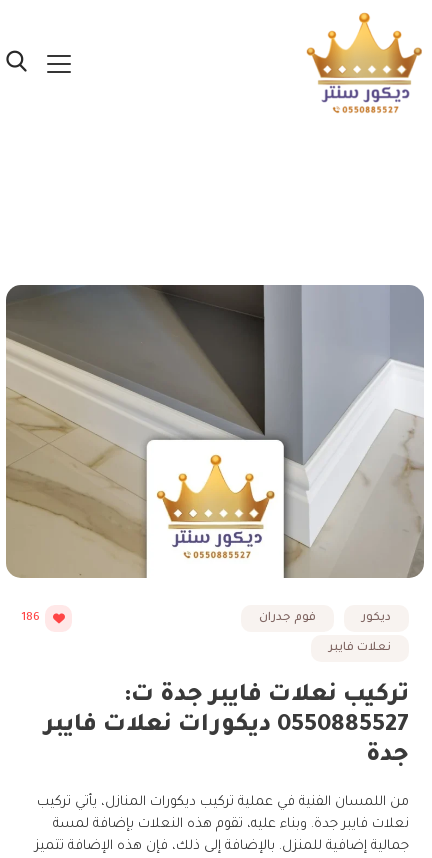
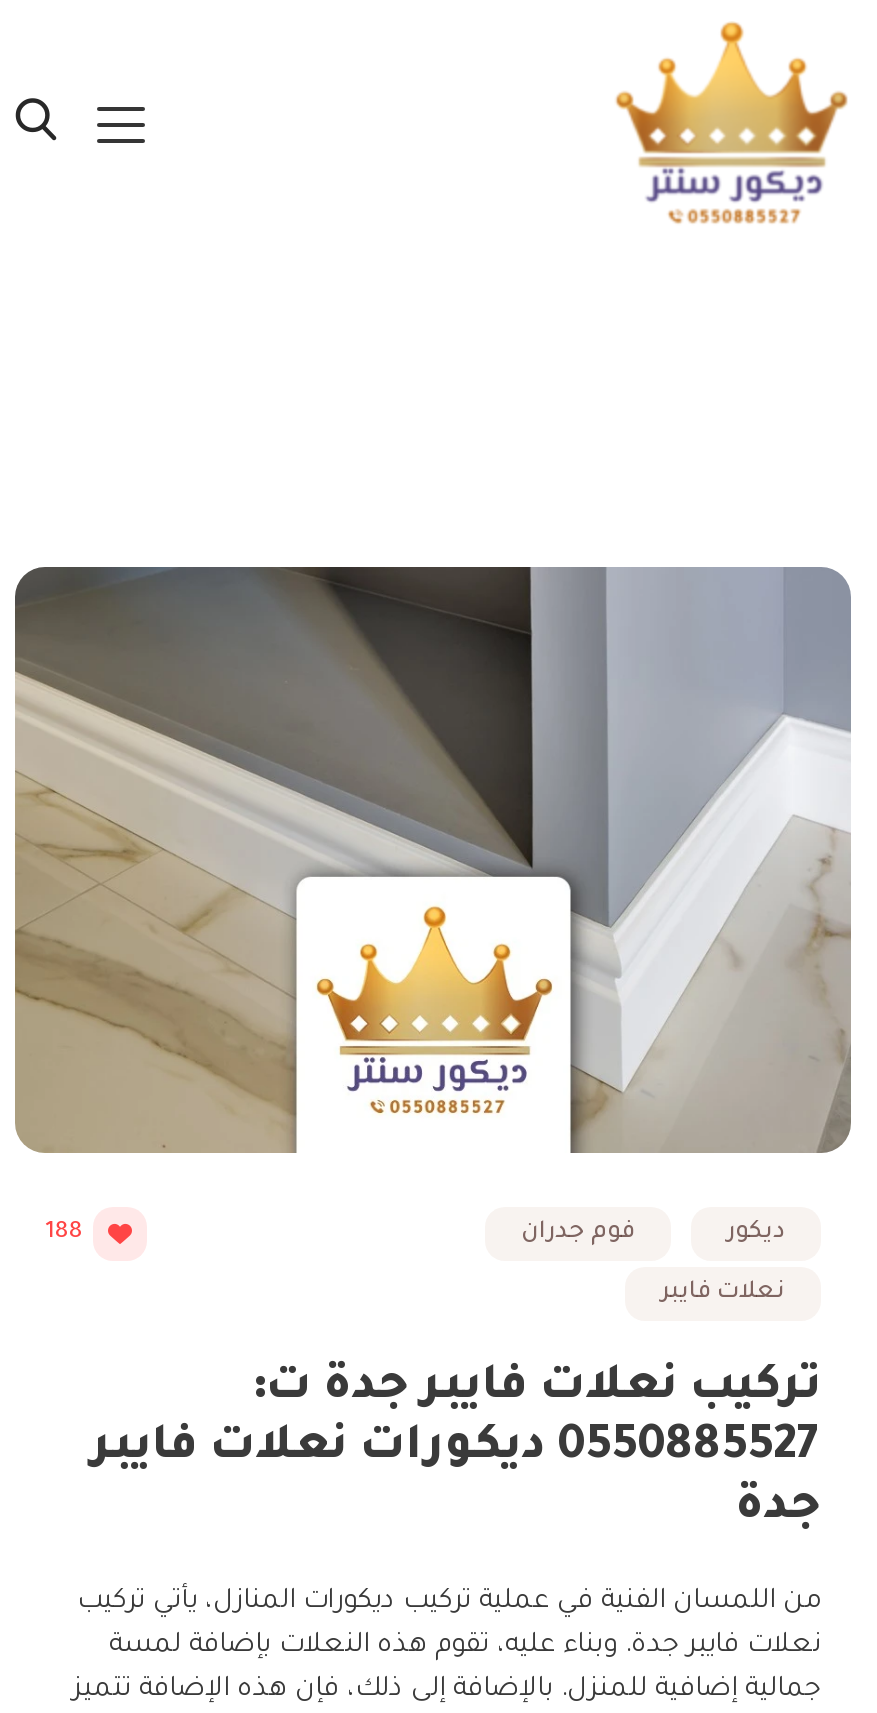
[21,612,40,625] 186 -> [45,1220,83,1246] 188

